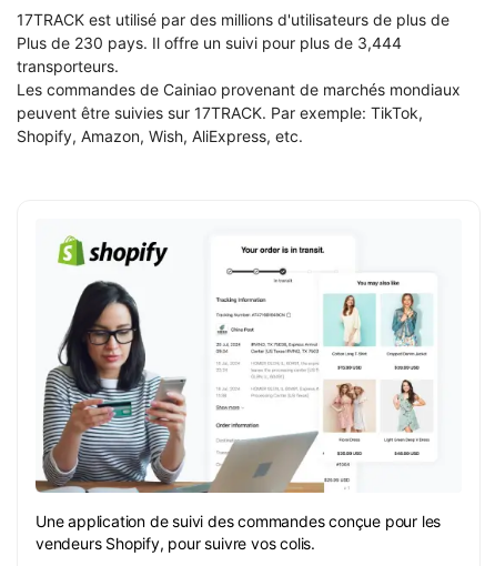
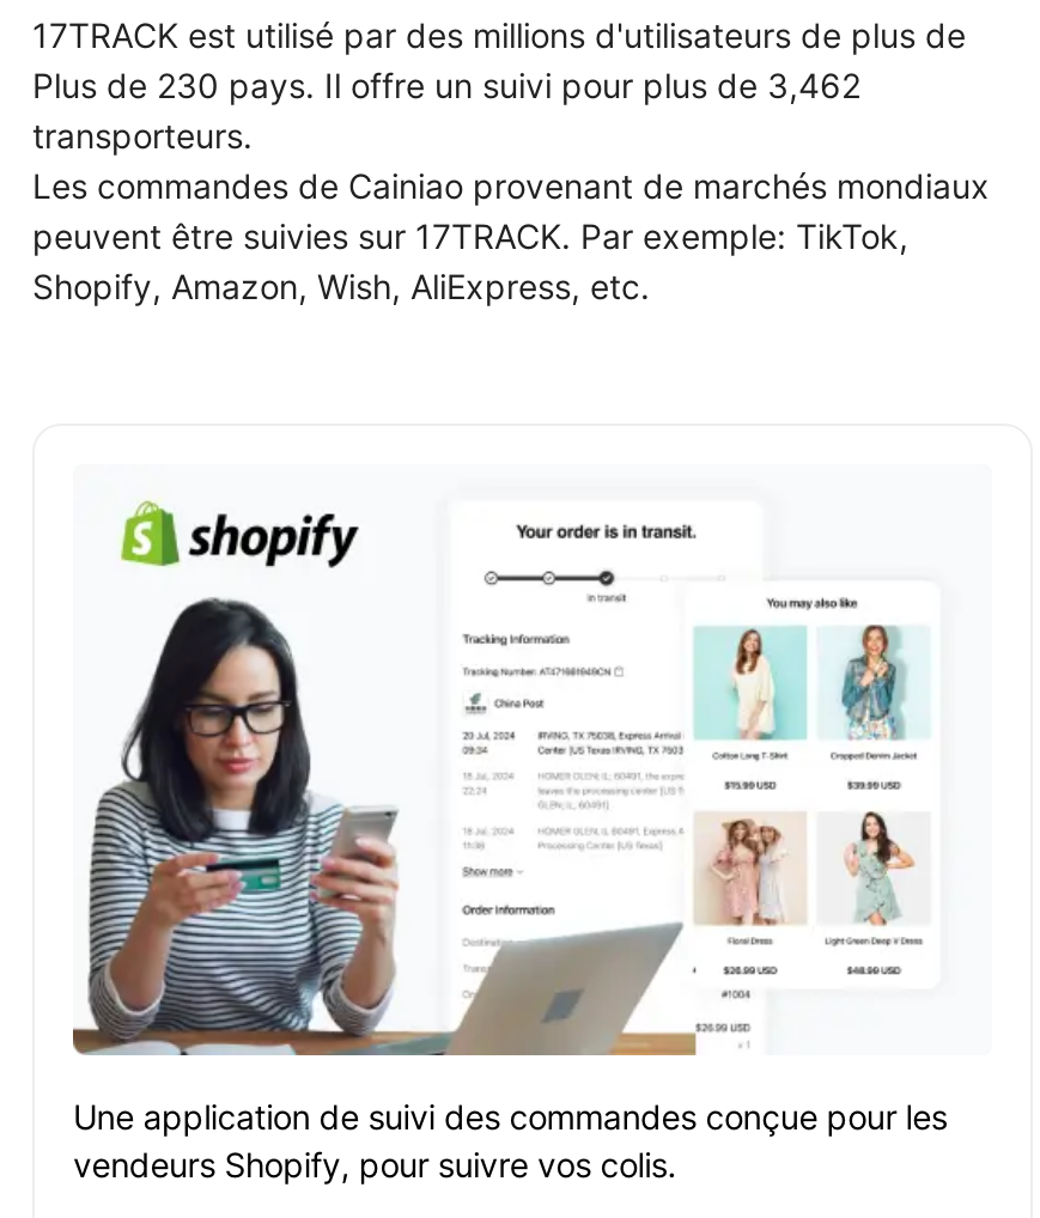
[17,33,402,52] Plus de 230 pays. Il offre un suivi pour plus de 3,444 -> [32,63,860,104] Plus de 230 pays. Il offre un suivi pour plus de 3,462

